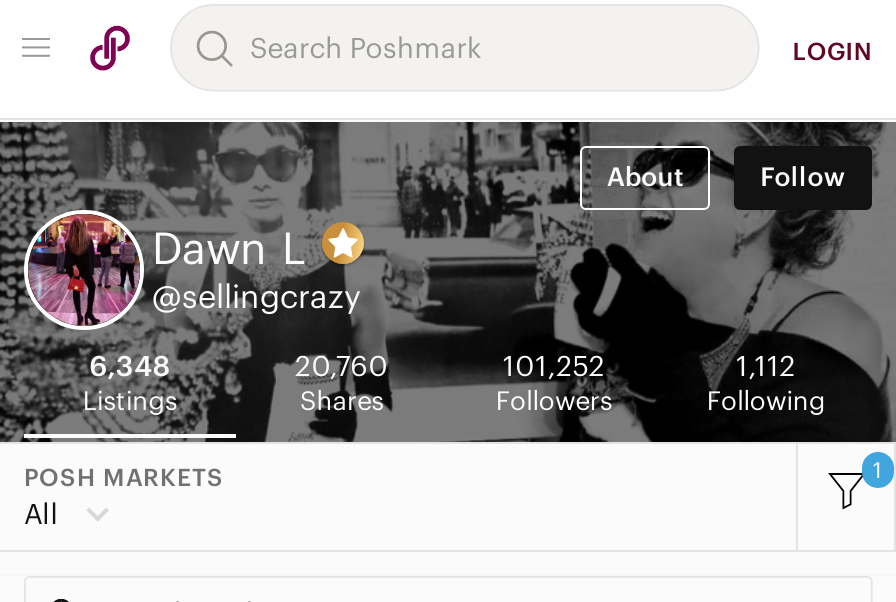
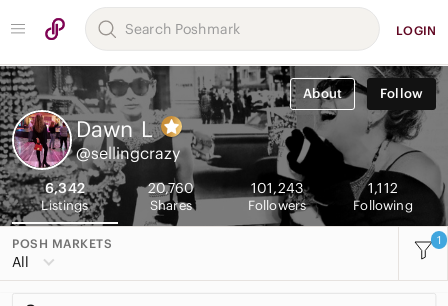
[89,348,171,384] 6,348 -> [45,179,85,197] 6,342
[503,348,605,384] 101,252 -> [251,179,303,197] 101,243

